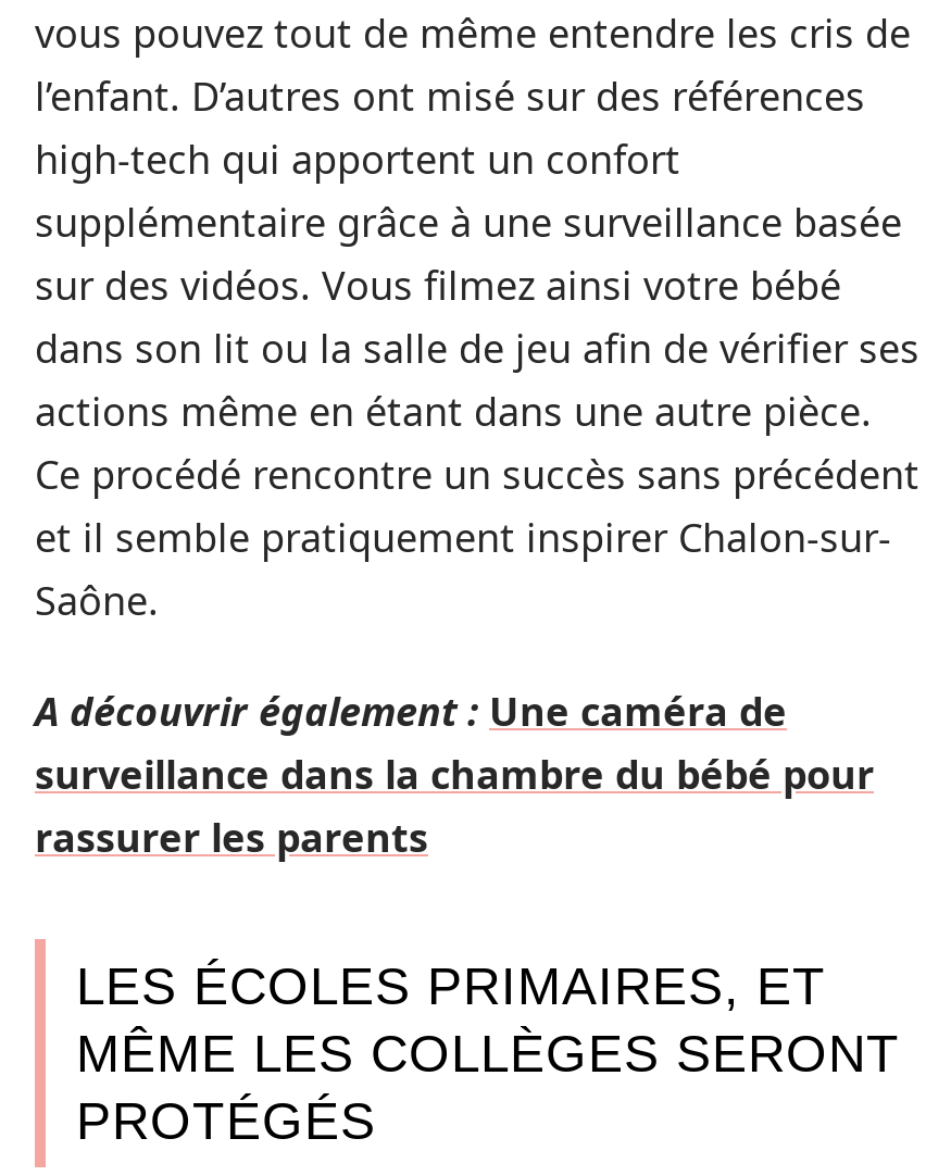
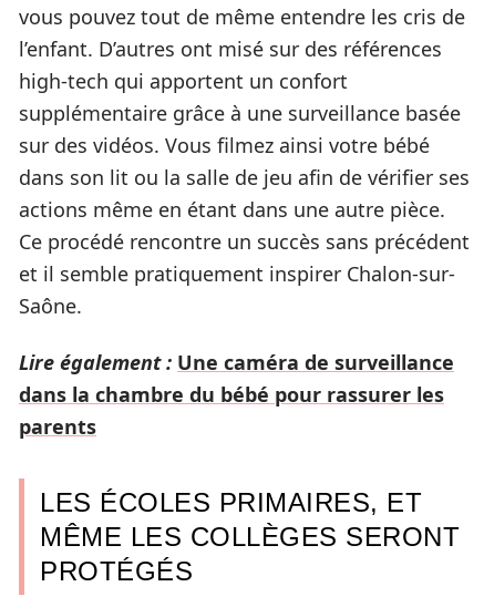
[35,686,874,864] A découvrir également : Une caméra de | surveillance dans la chambre du bébé pour | rassurer les parents -> [19,349,454,440] Lire également : Une caméra de surveillance | dans la chambre du bébé pour rassurer les | parents

